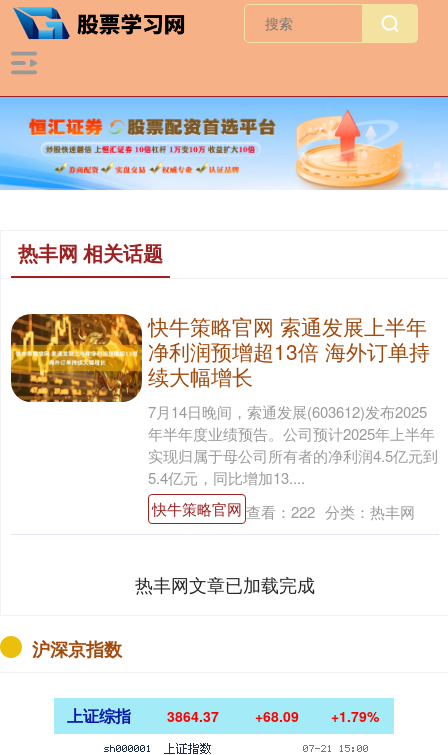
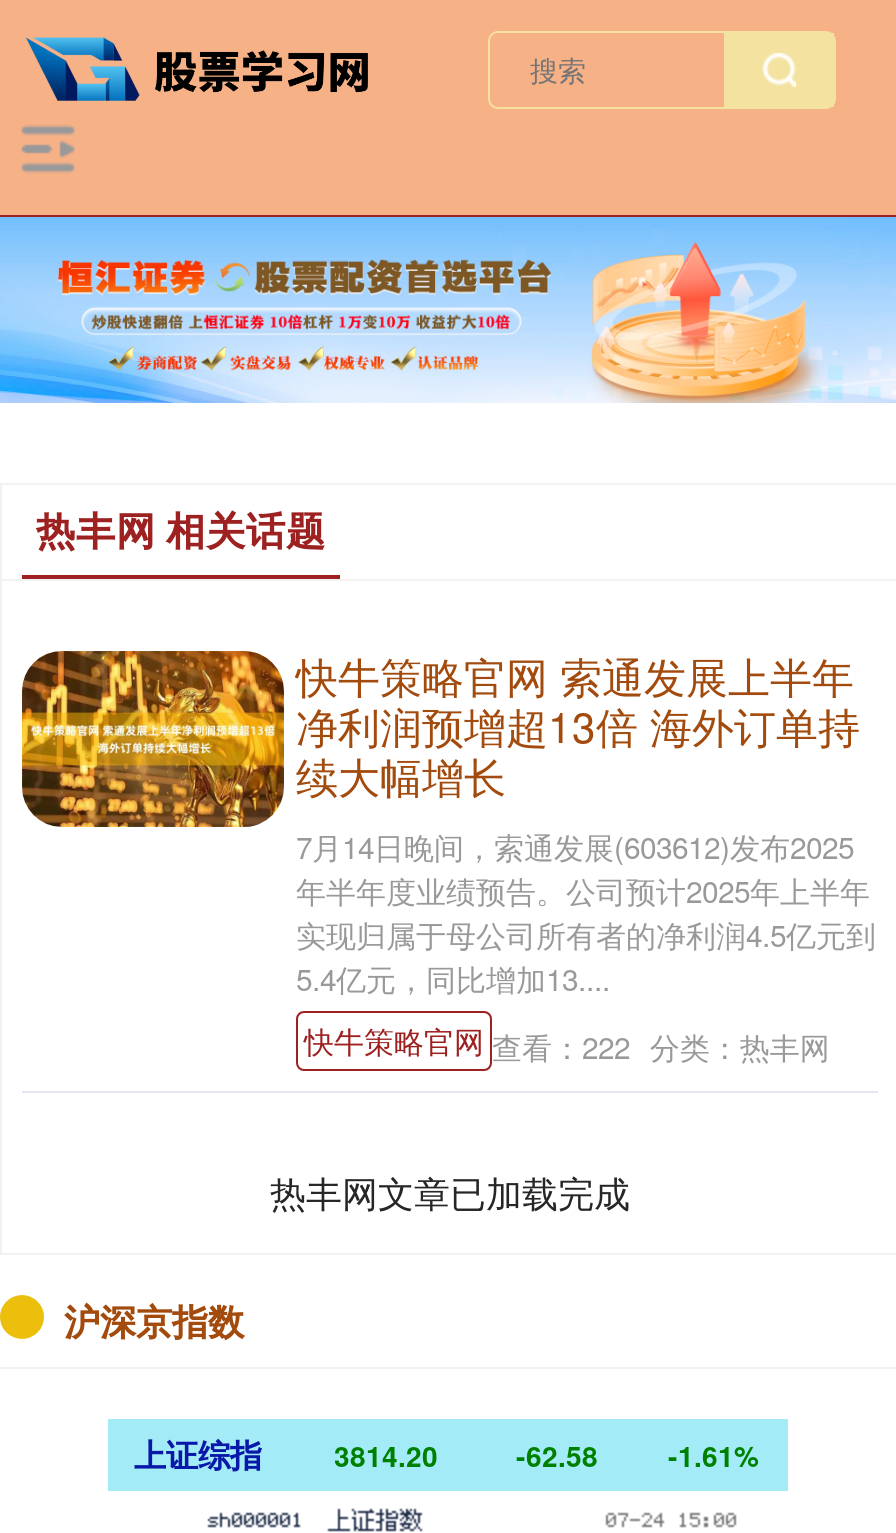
[167,706,219,726] 3864.37 -> [334,1436,438,1476] 3814.20
[255,706,299,726] +68.09 -> [516,1436,598,1476] -62.58
[331,706,379,726] +1.79% -> [668,1436,758,1476] -1.61%

